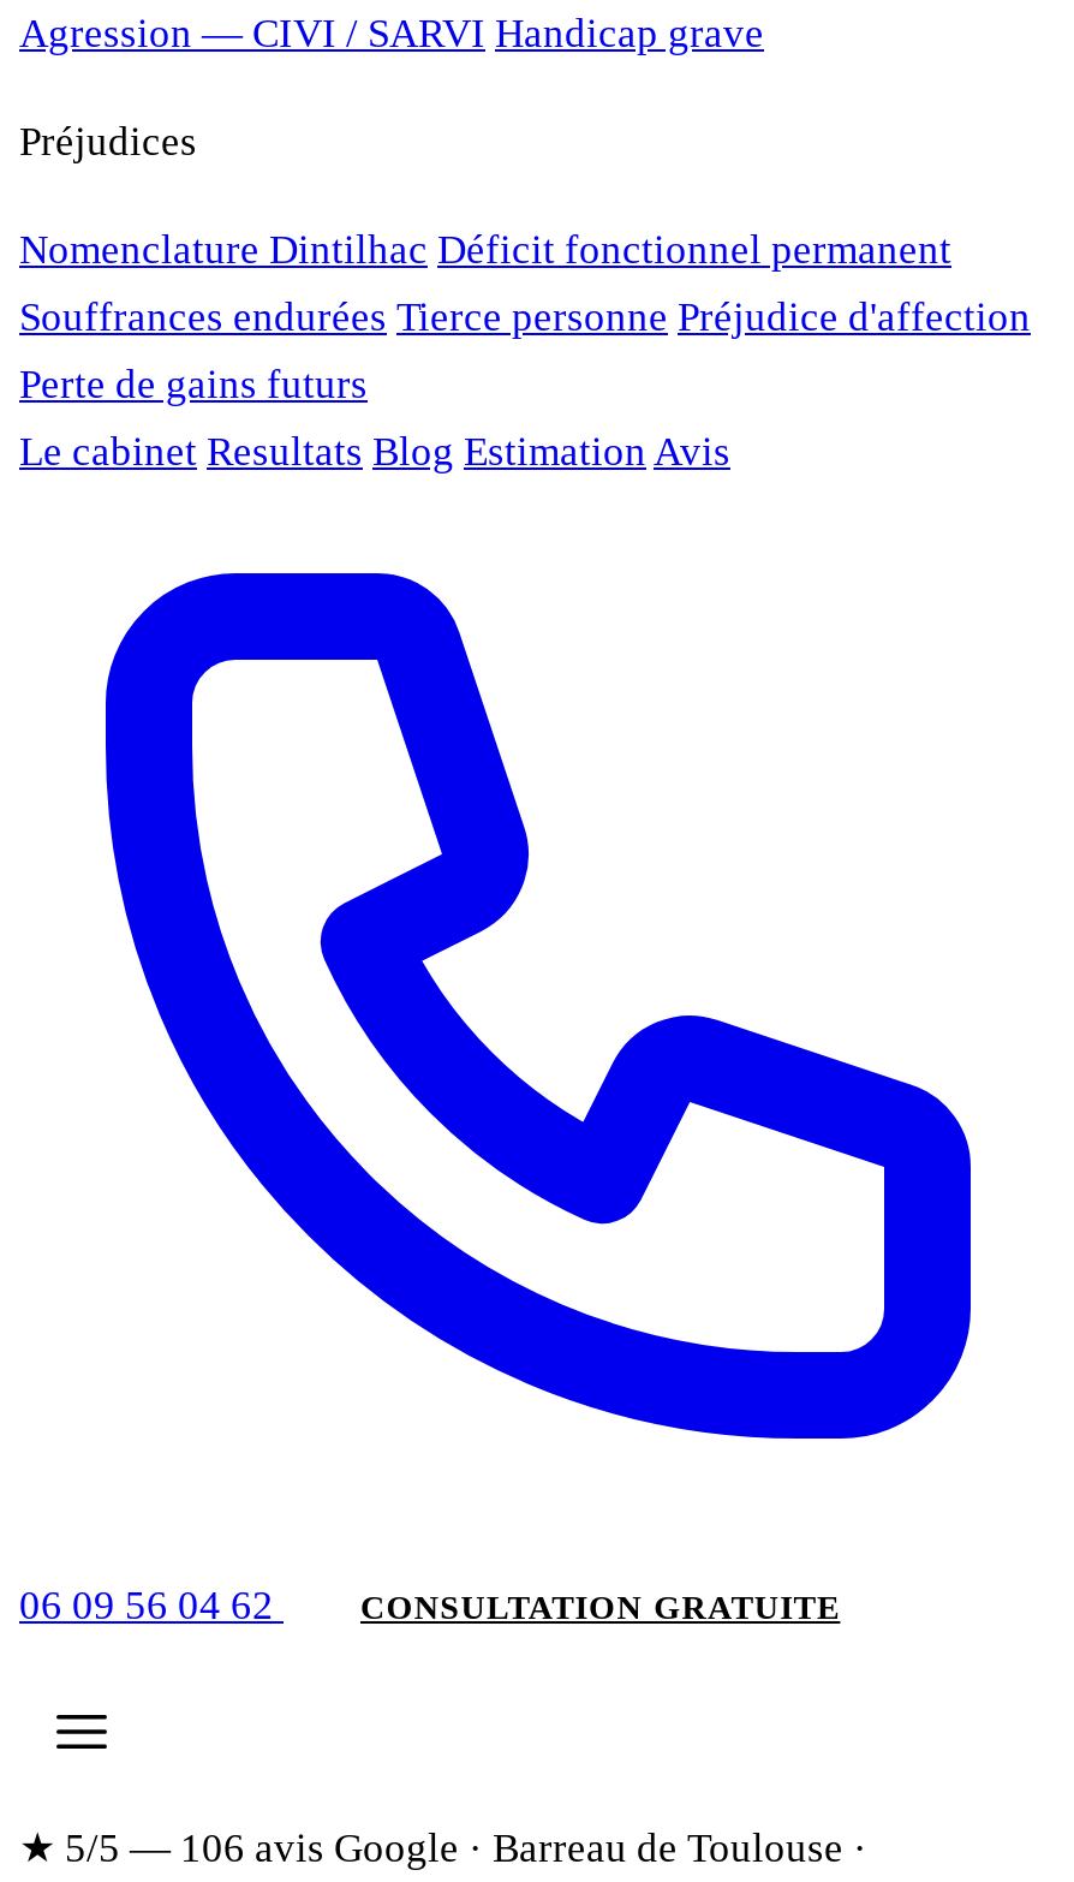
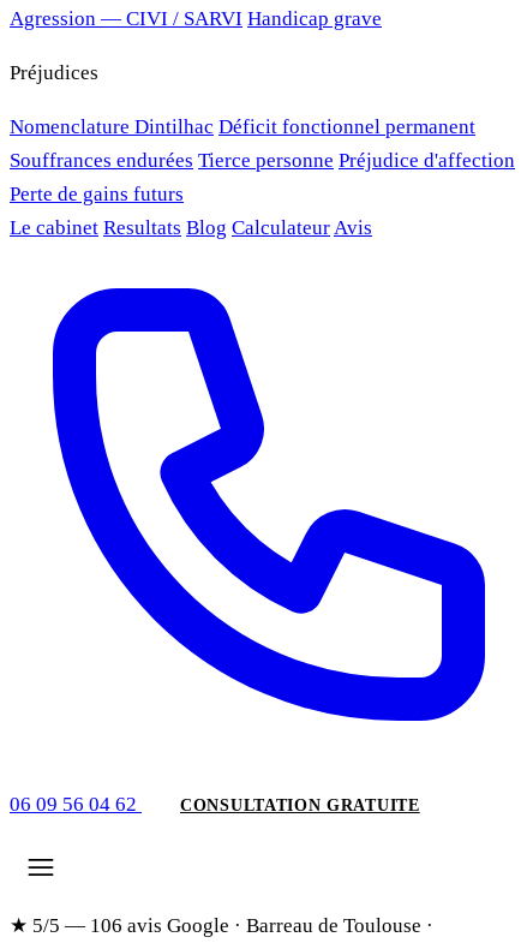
[19,429,730,475] Le cabinet Resultats Blog Estimation Avis -> [10,216,372,239] Le cabinet Resultats Blog Calculateur Avis

